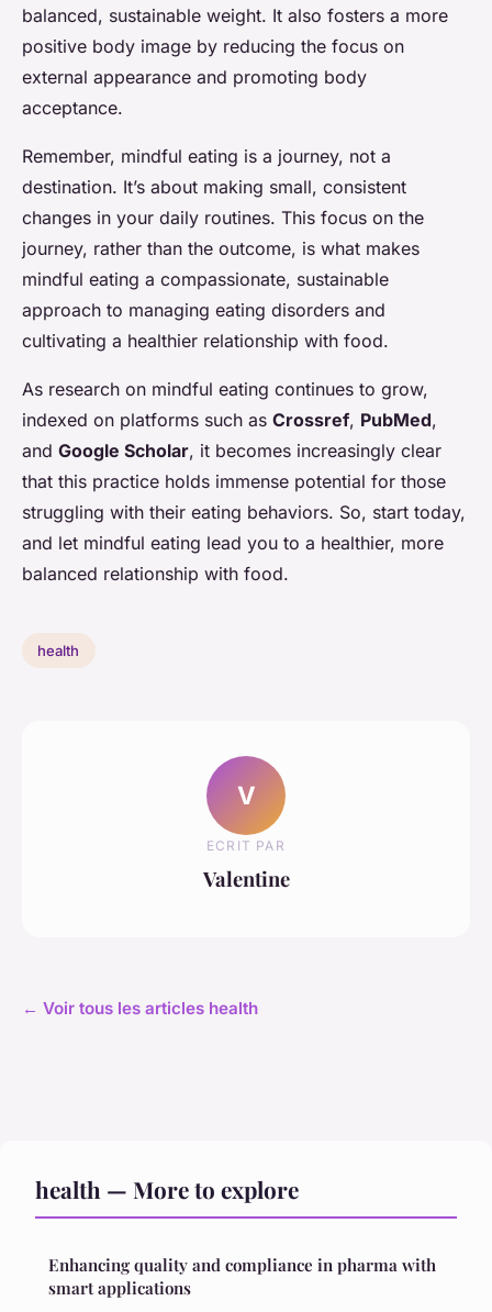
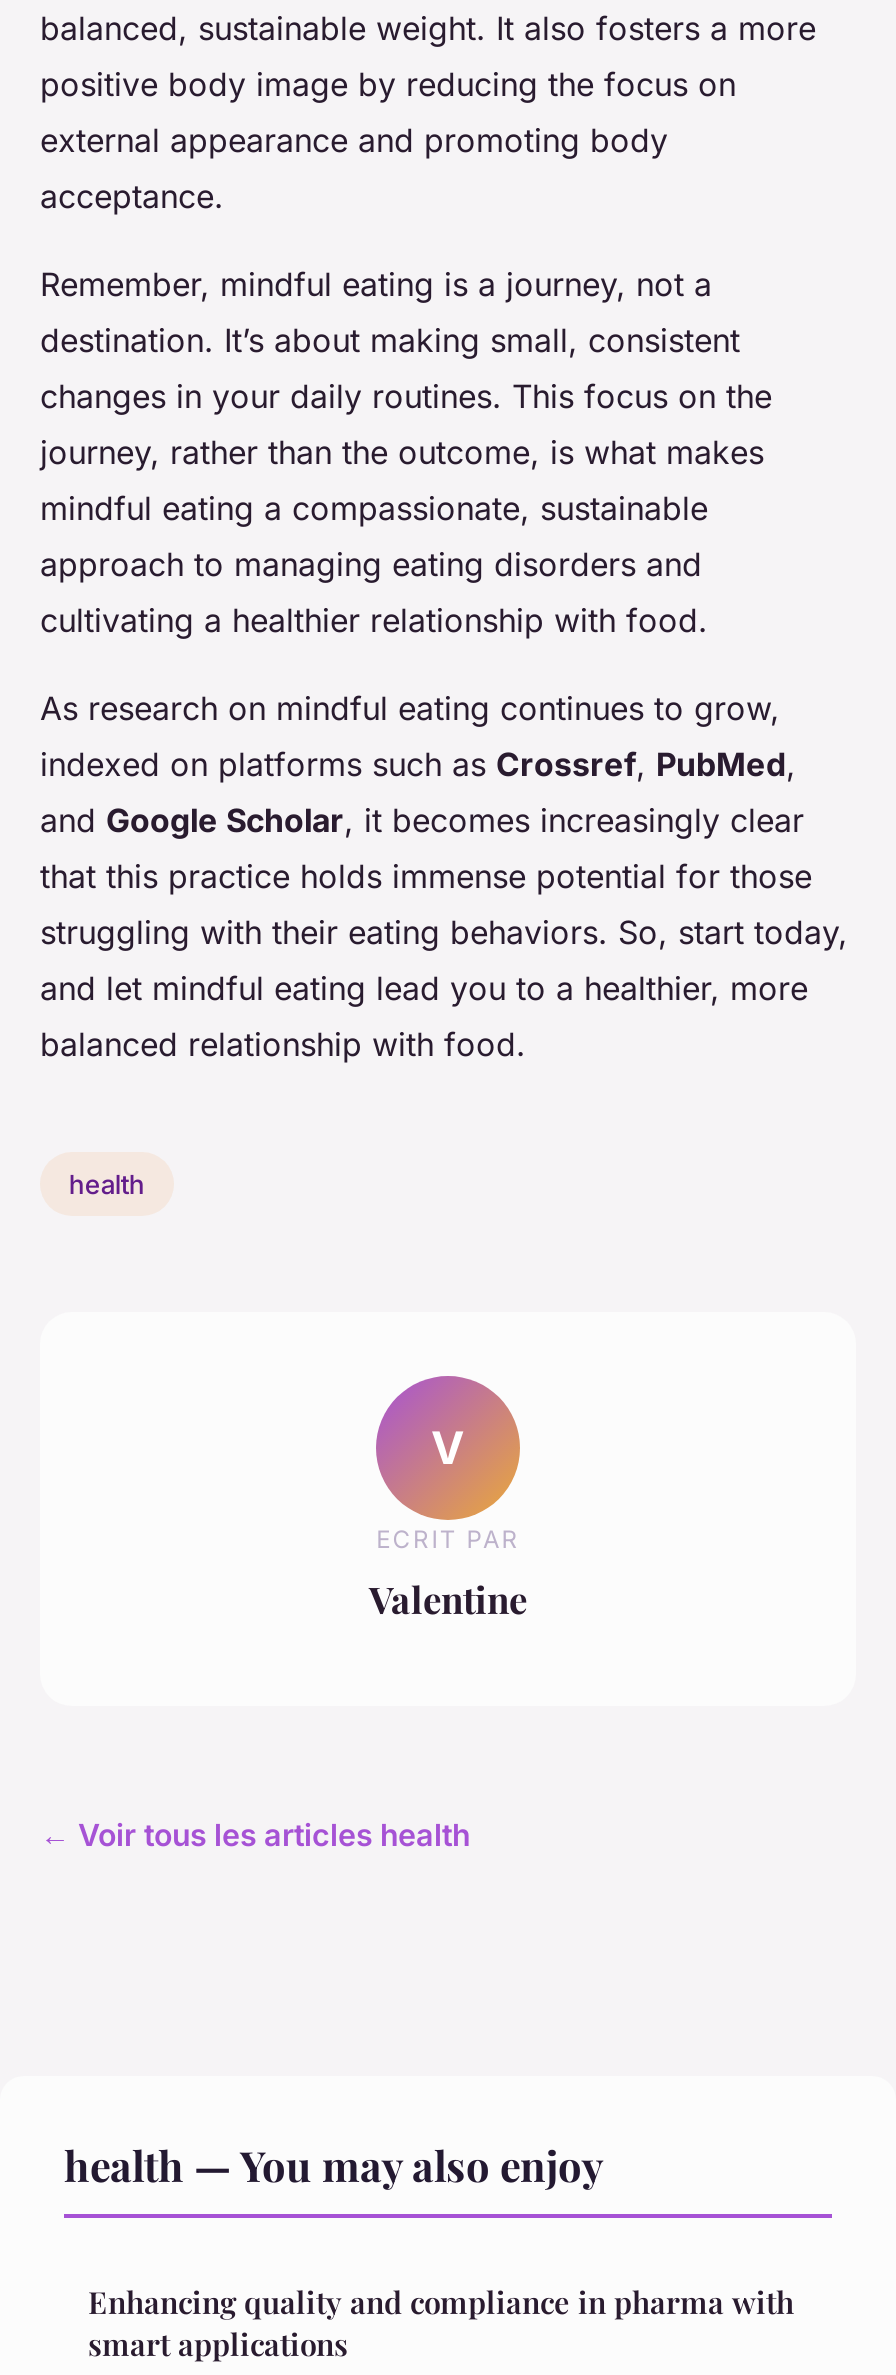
[35,1174,299,1204] health — More to explore -> [64,2136,604,2192] health — You may also enjoy

